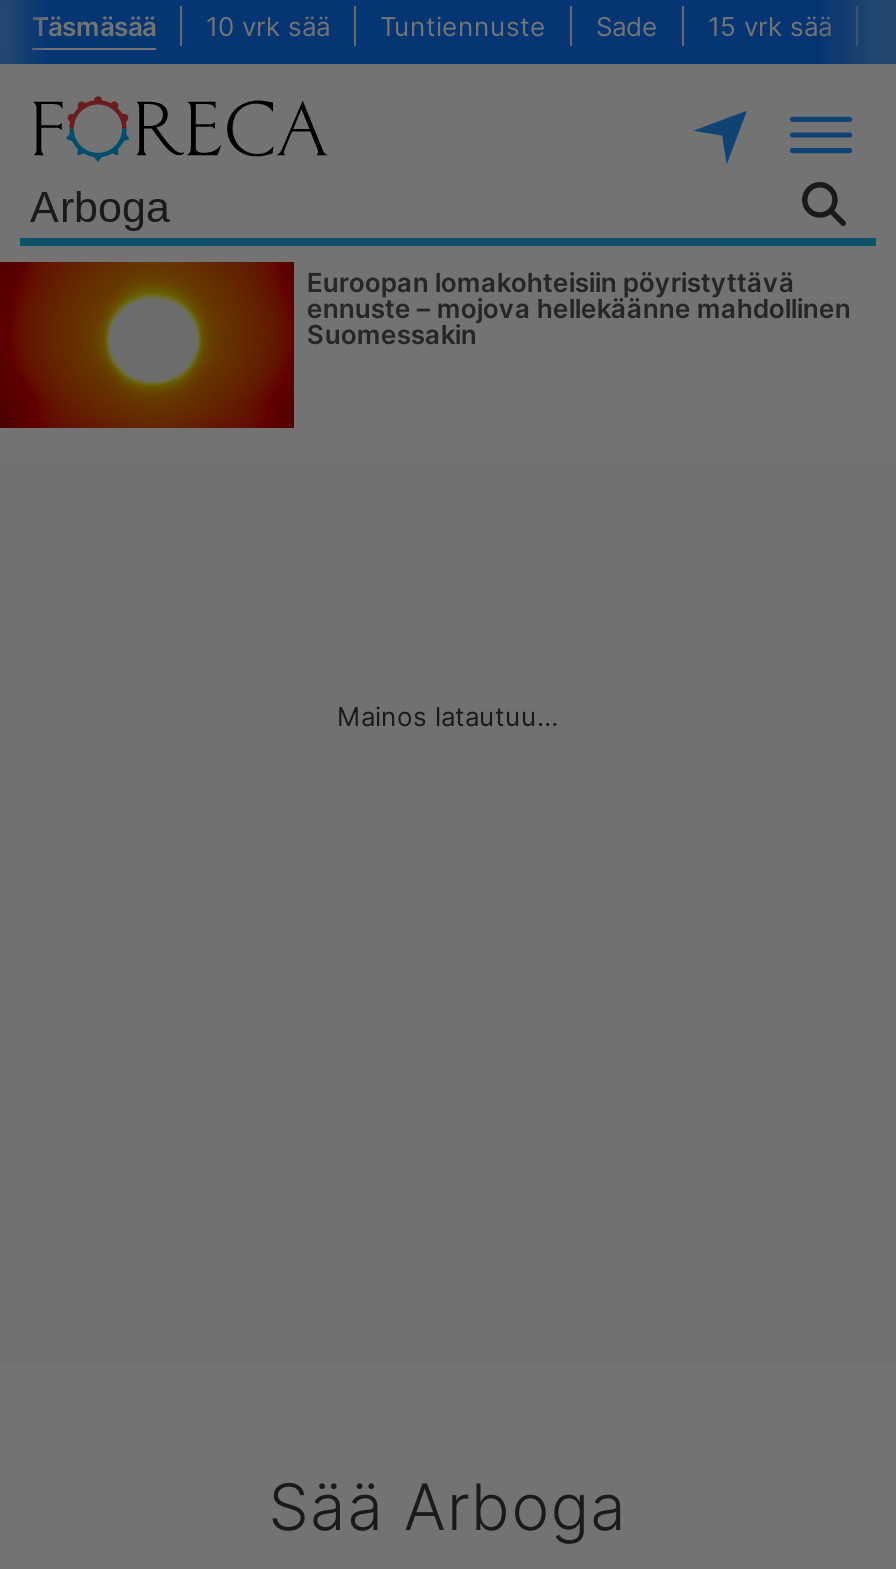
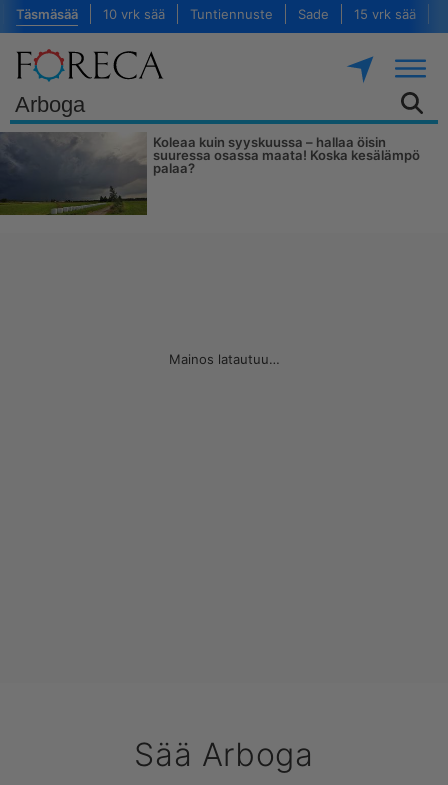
[6,260,851,430] [image] | Euroopan lomakohteisiin pöyristyttävä | ennuste – mojova hellekäänne mahdollinen | Suomessakin -> [3,131,420,216] [image] | Koleaa kuin syyskuussa – hallaa öisin | suuressa osassa maata! Koska kesälämpö | palaa?

